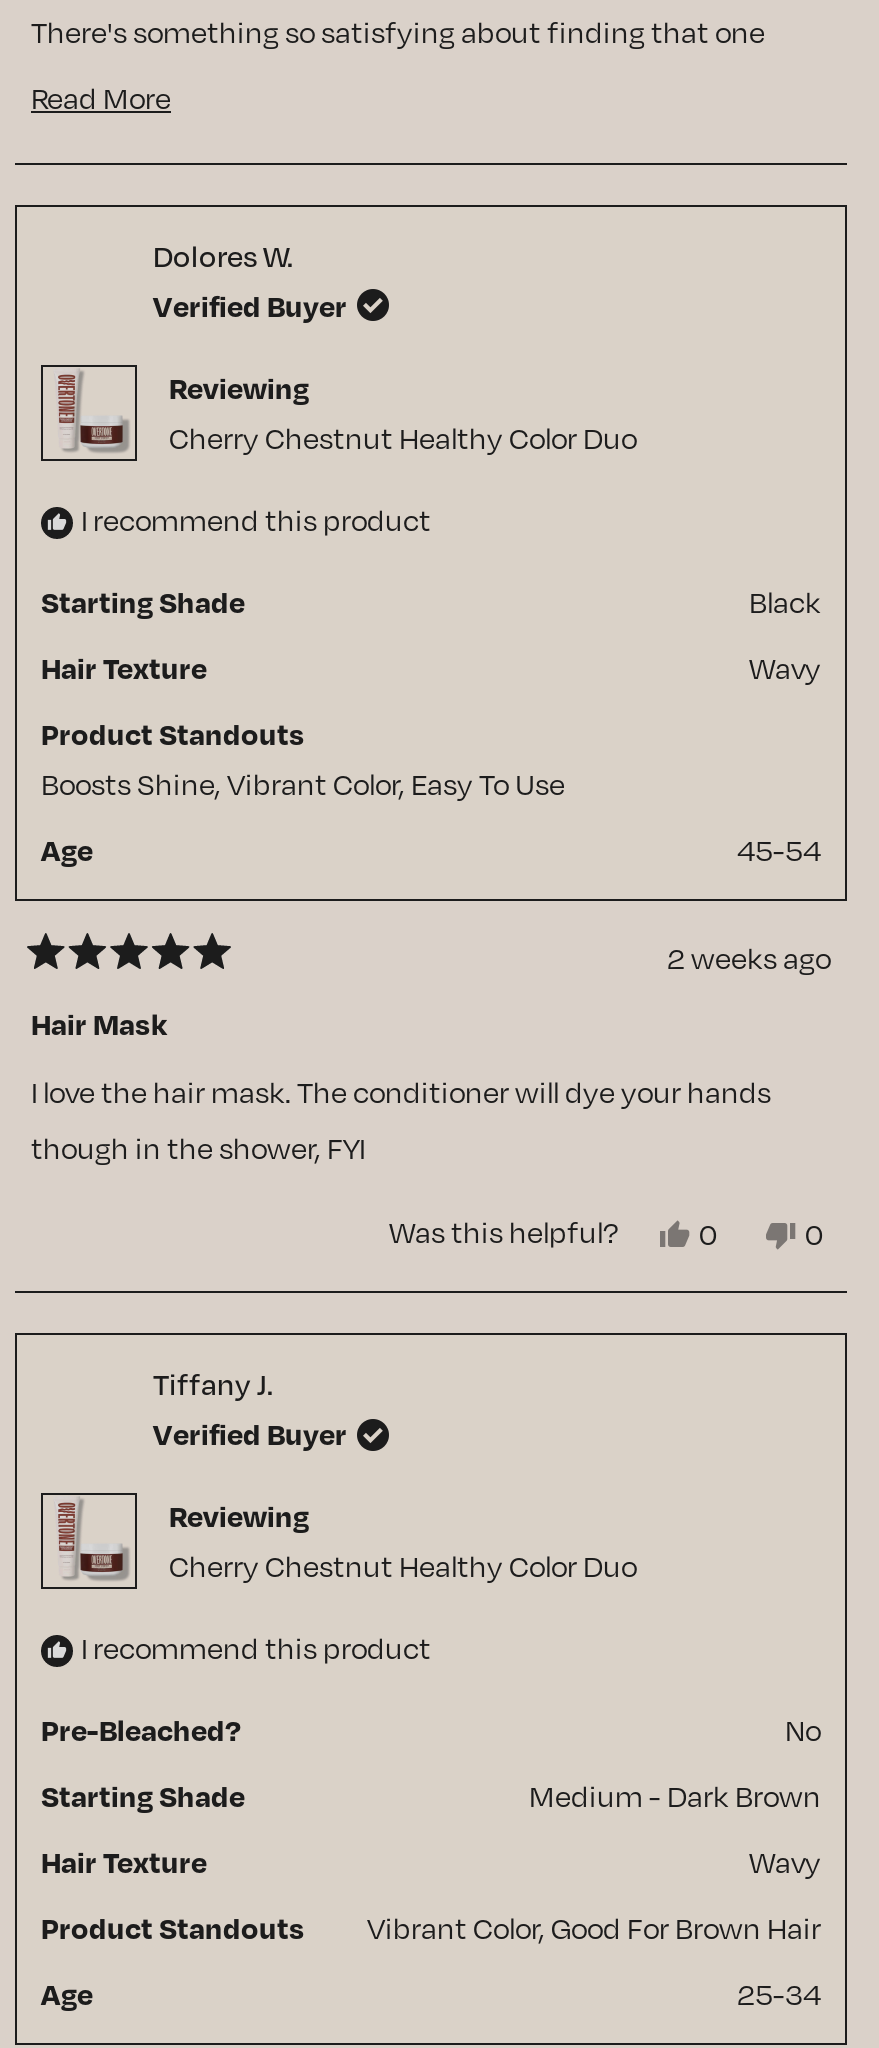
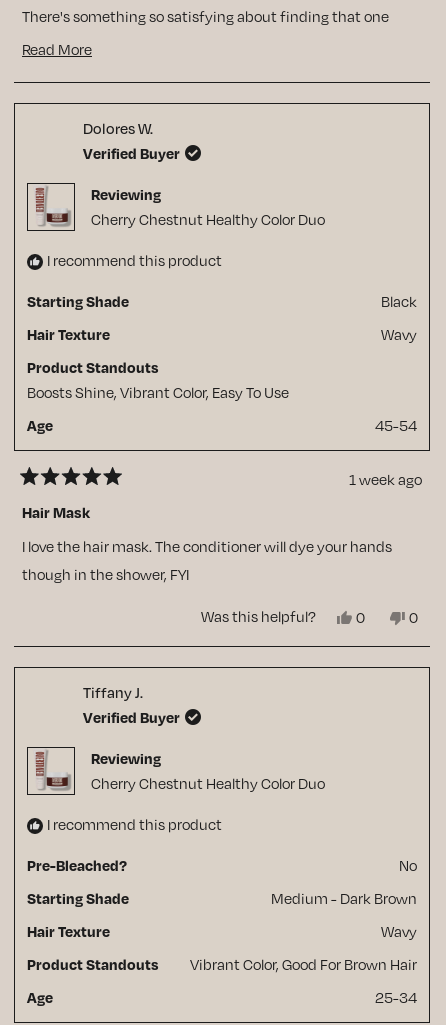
[667,936,831,978] 2 weeks ago -> [349,468,422,489] 1 week ago

